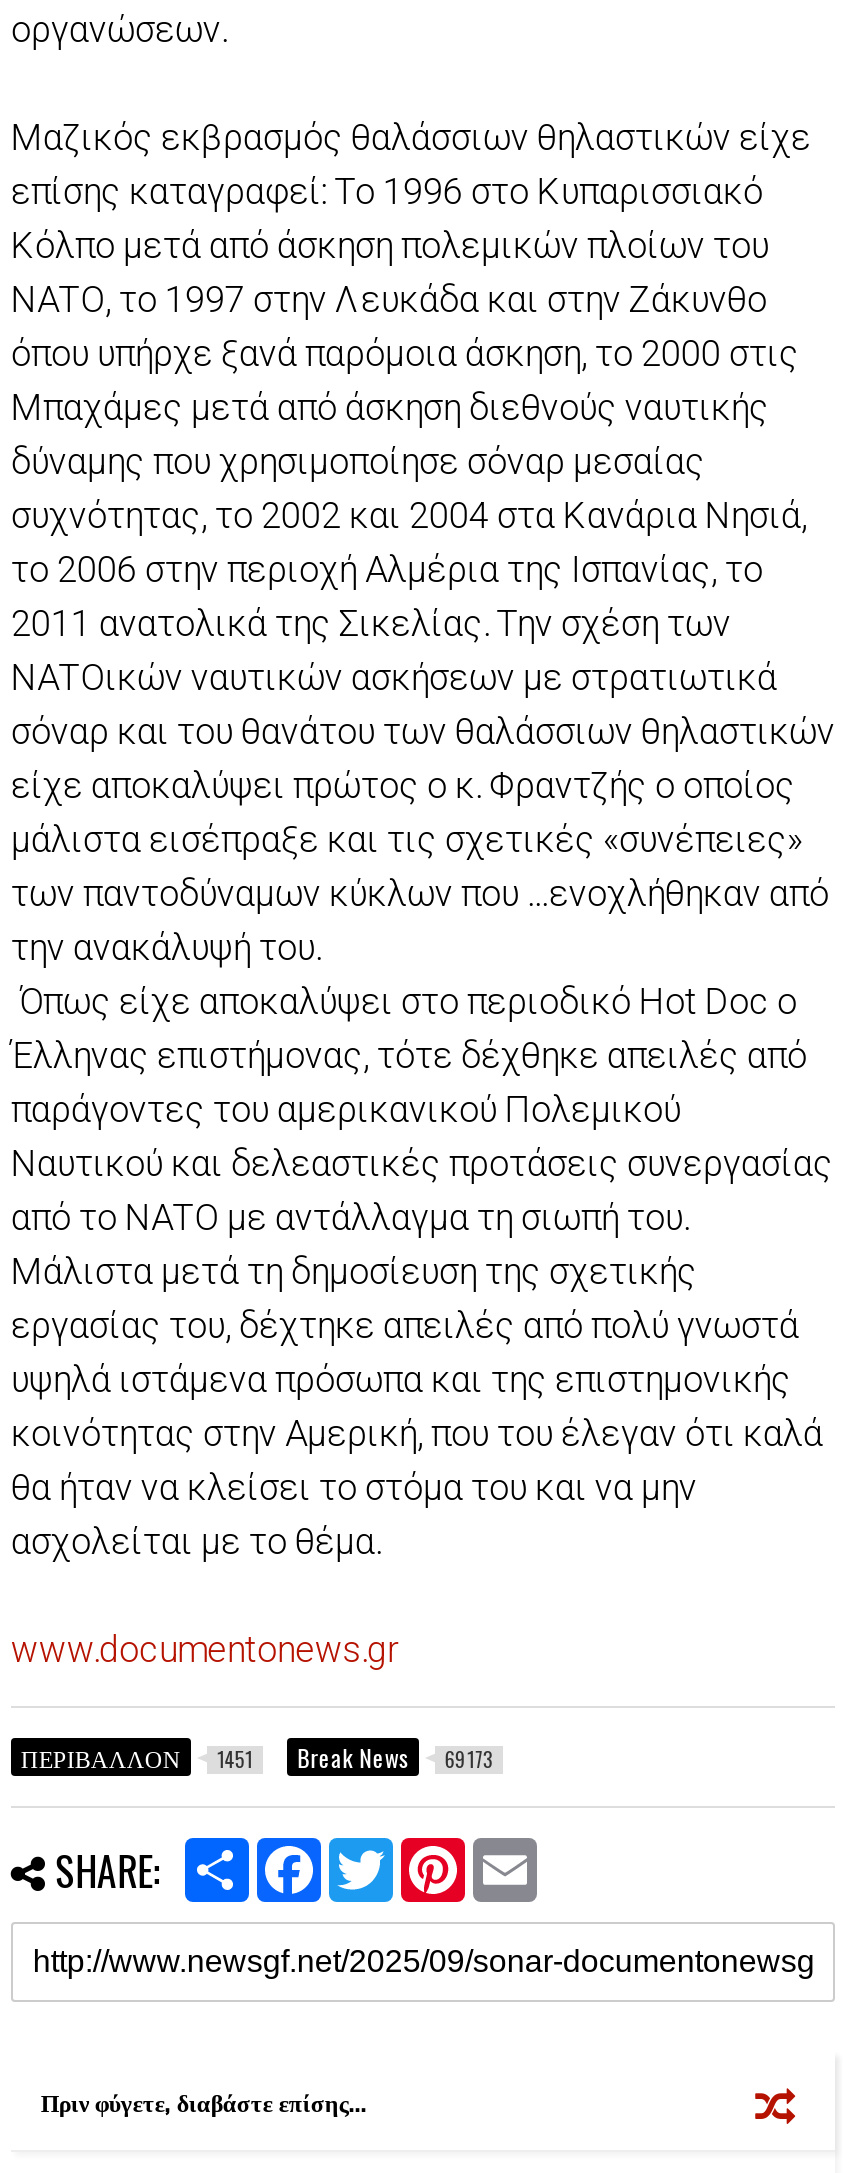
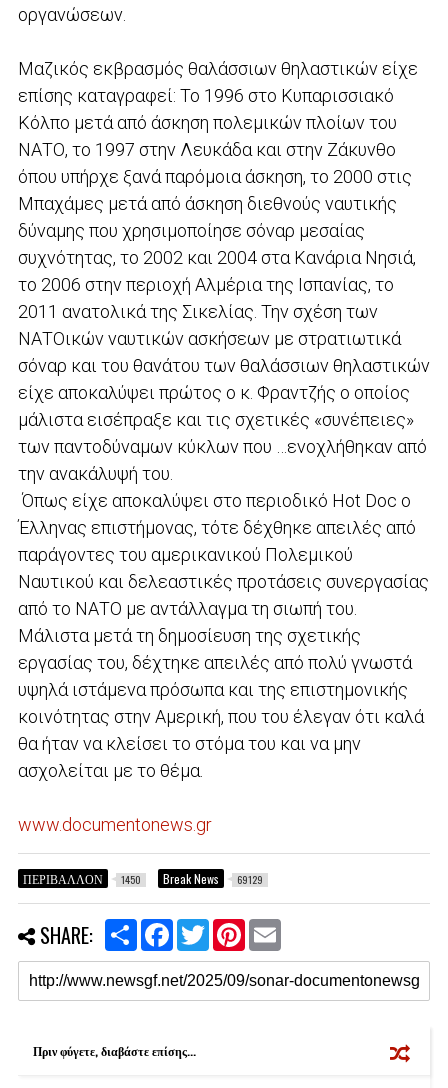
[217,1744,253,1774] 1451 -> [121,872,141,887] 1450
[445,1744,493,1774] 69173 -> [237,872,263,887] 69129

